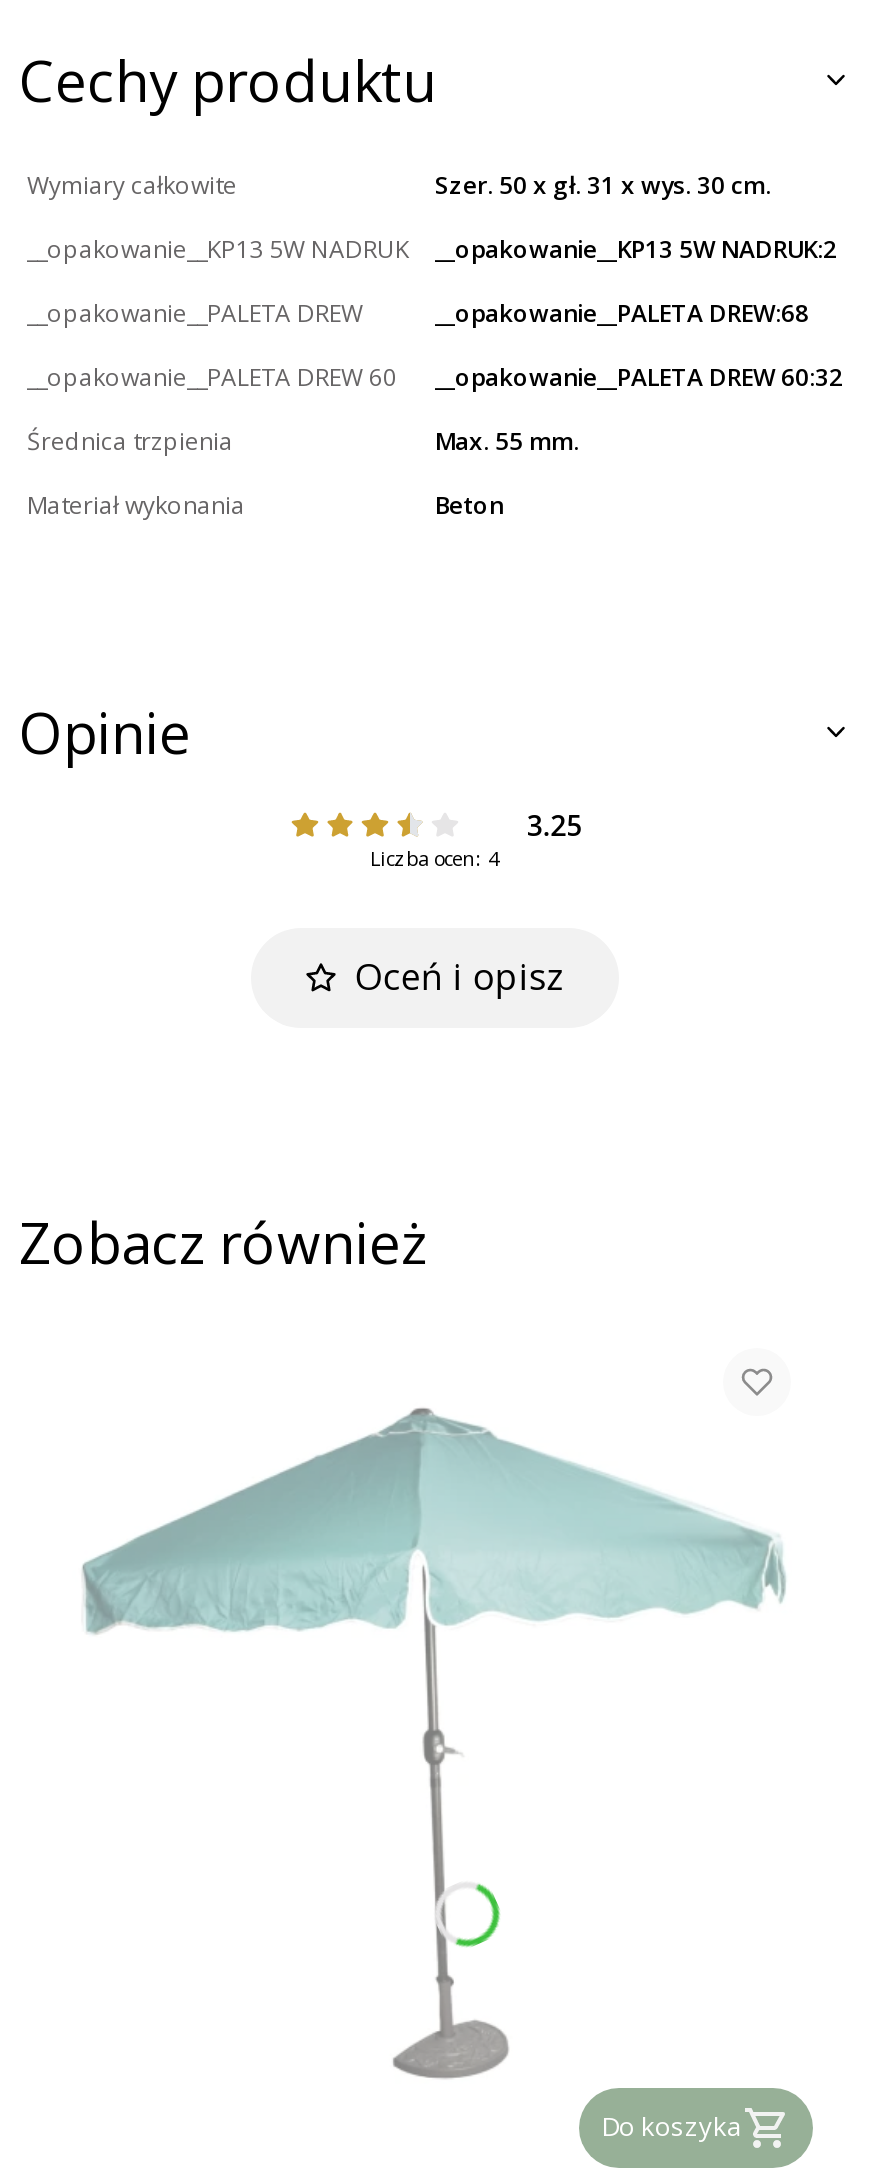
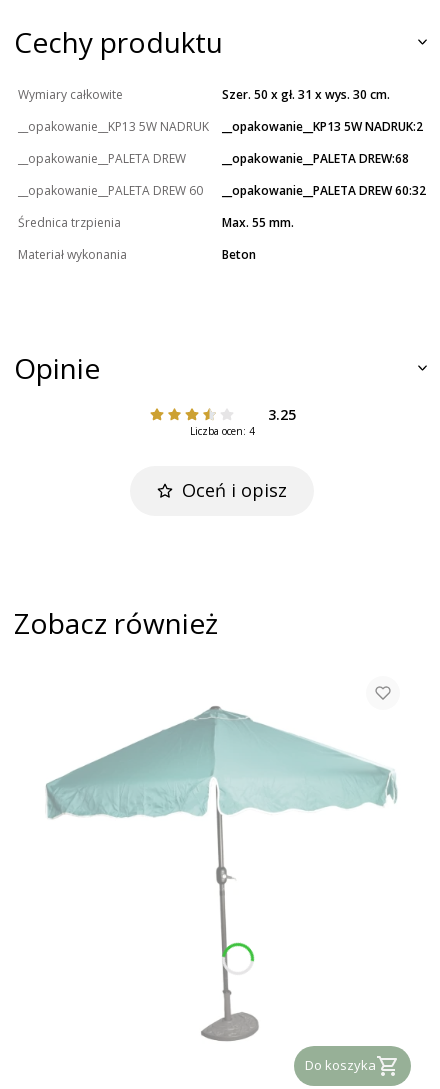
[435,1882,499,1948] [image] -> [222,942,254,975] [image]

